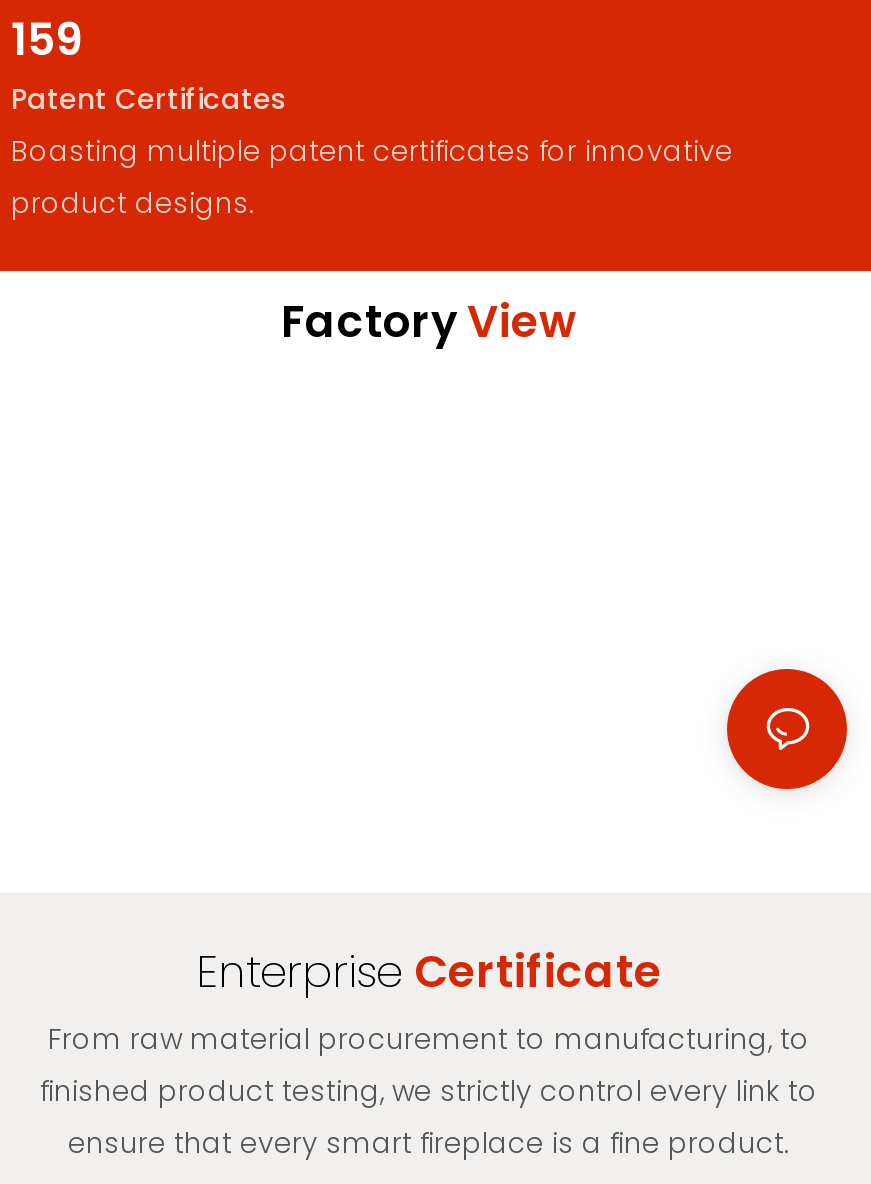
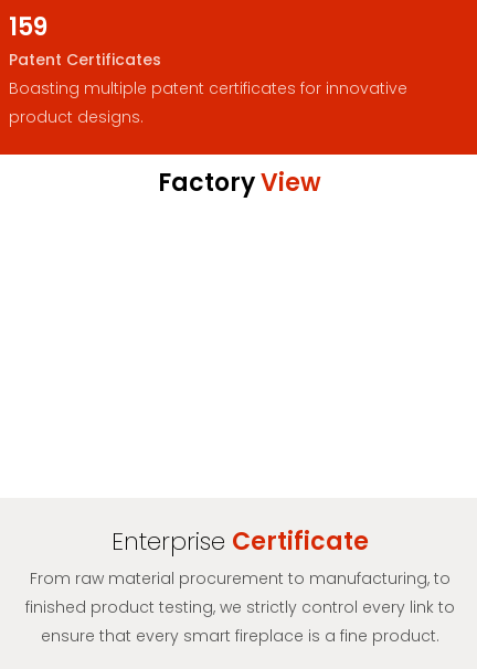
[725,667,849,793] [image] -> none

